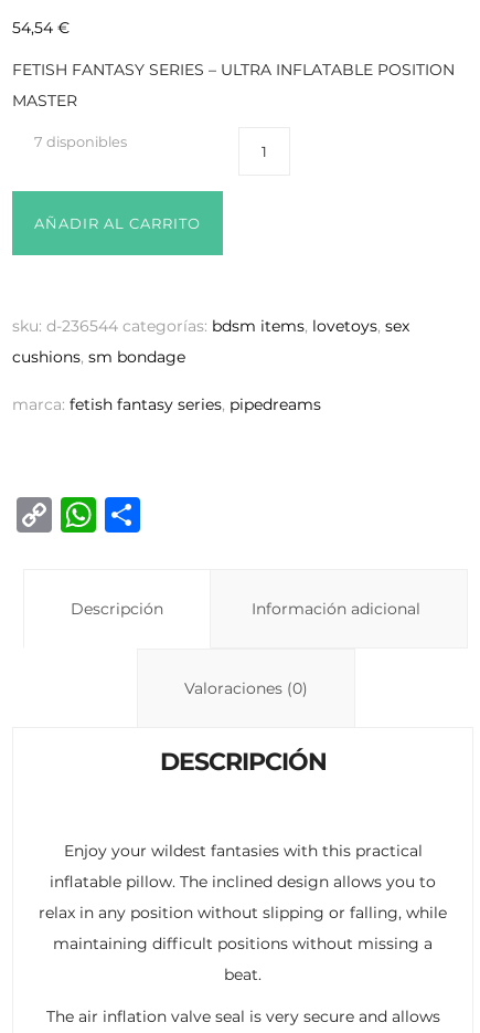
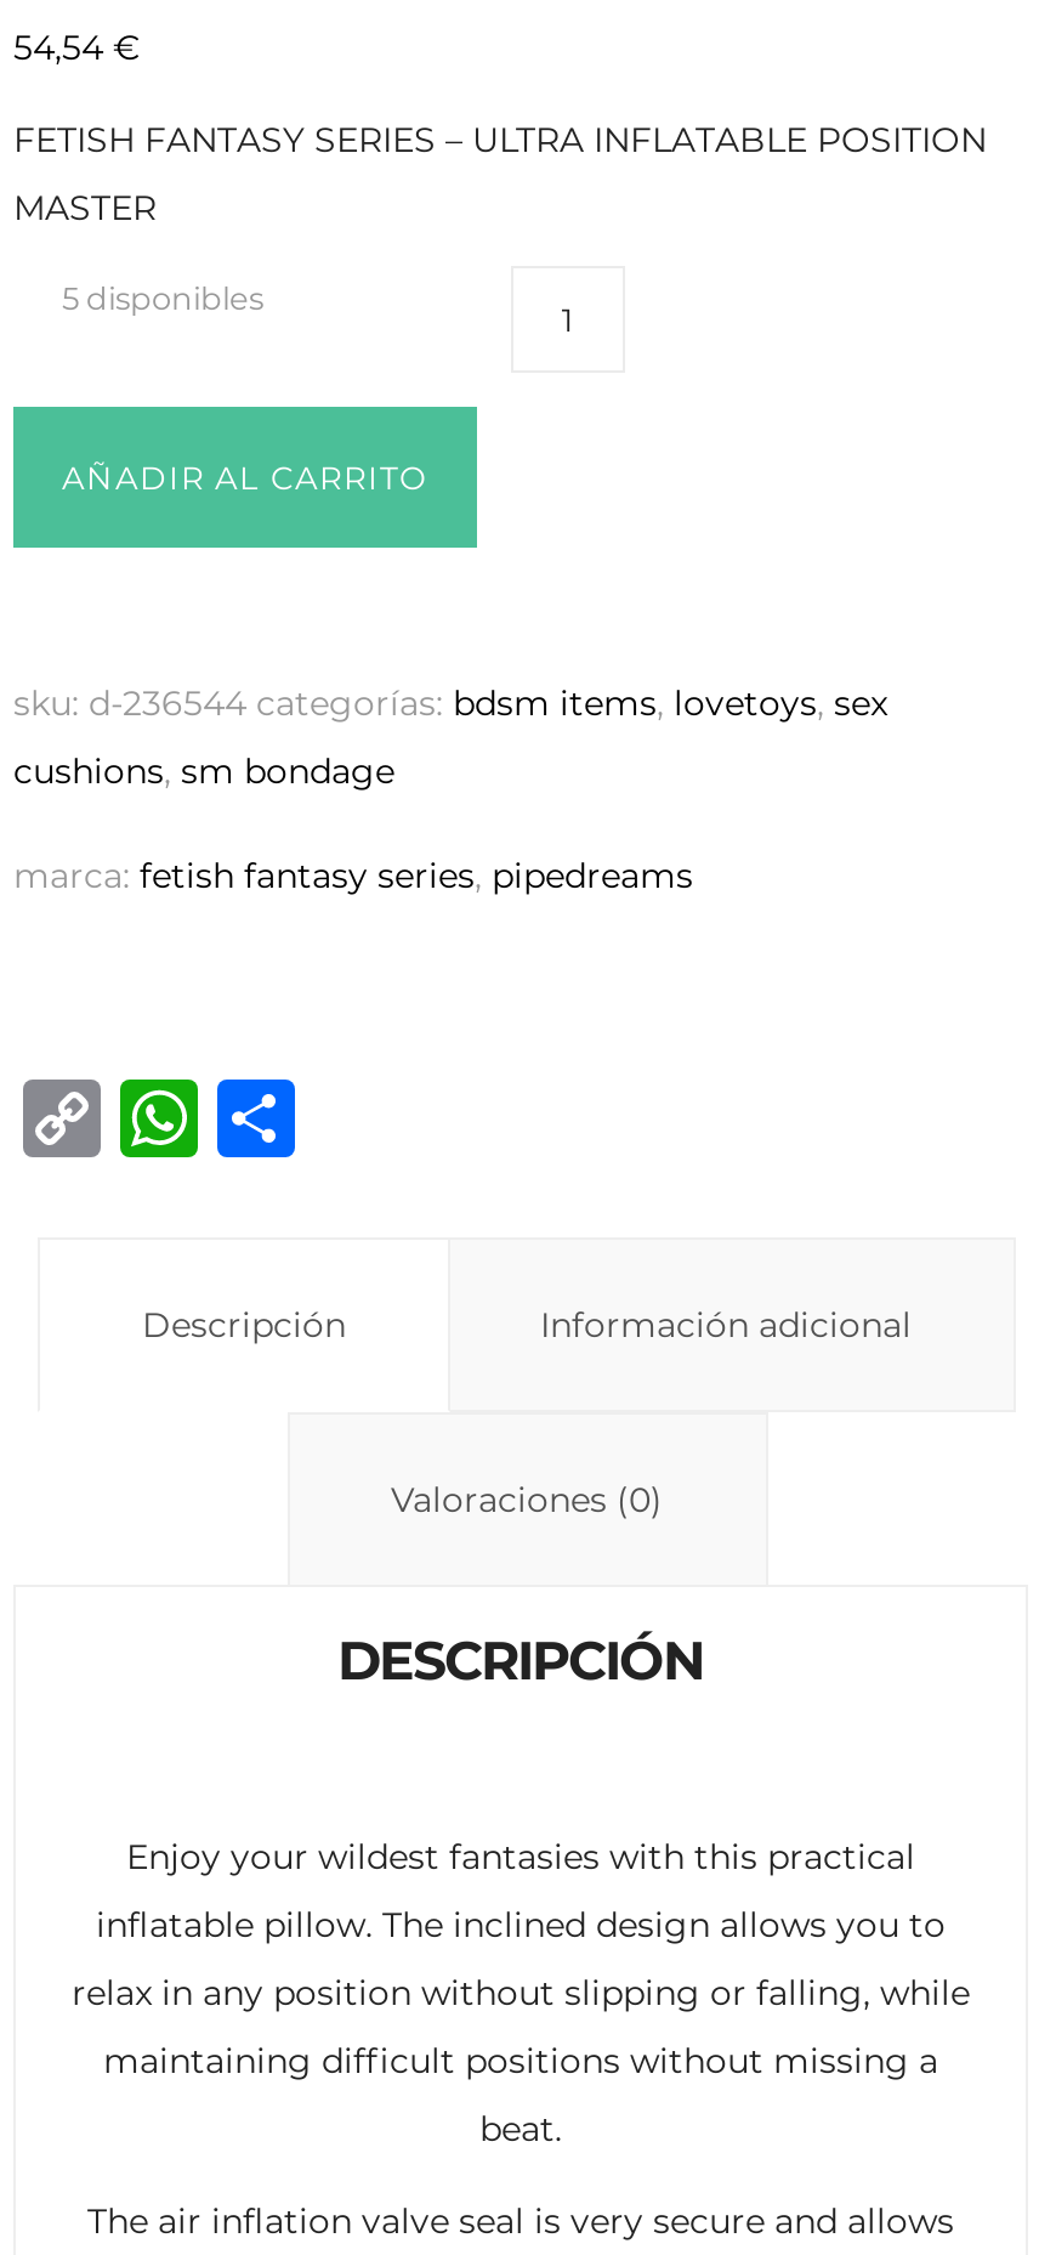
[34,133,127,150] 7 disponibles -> [62,280,263,316] 5 disponibles

